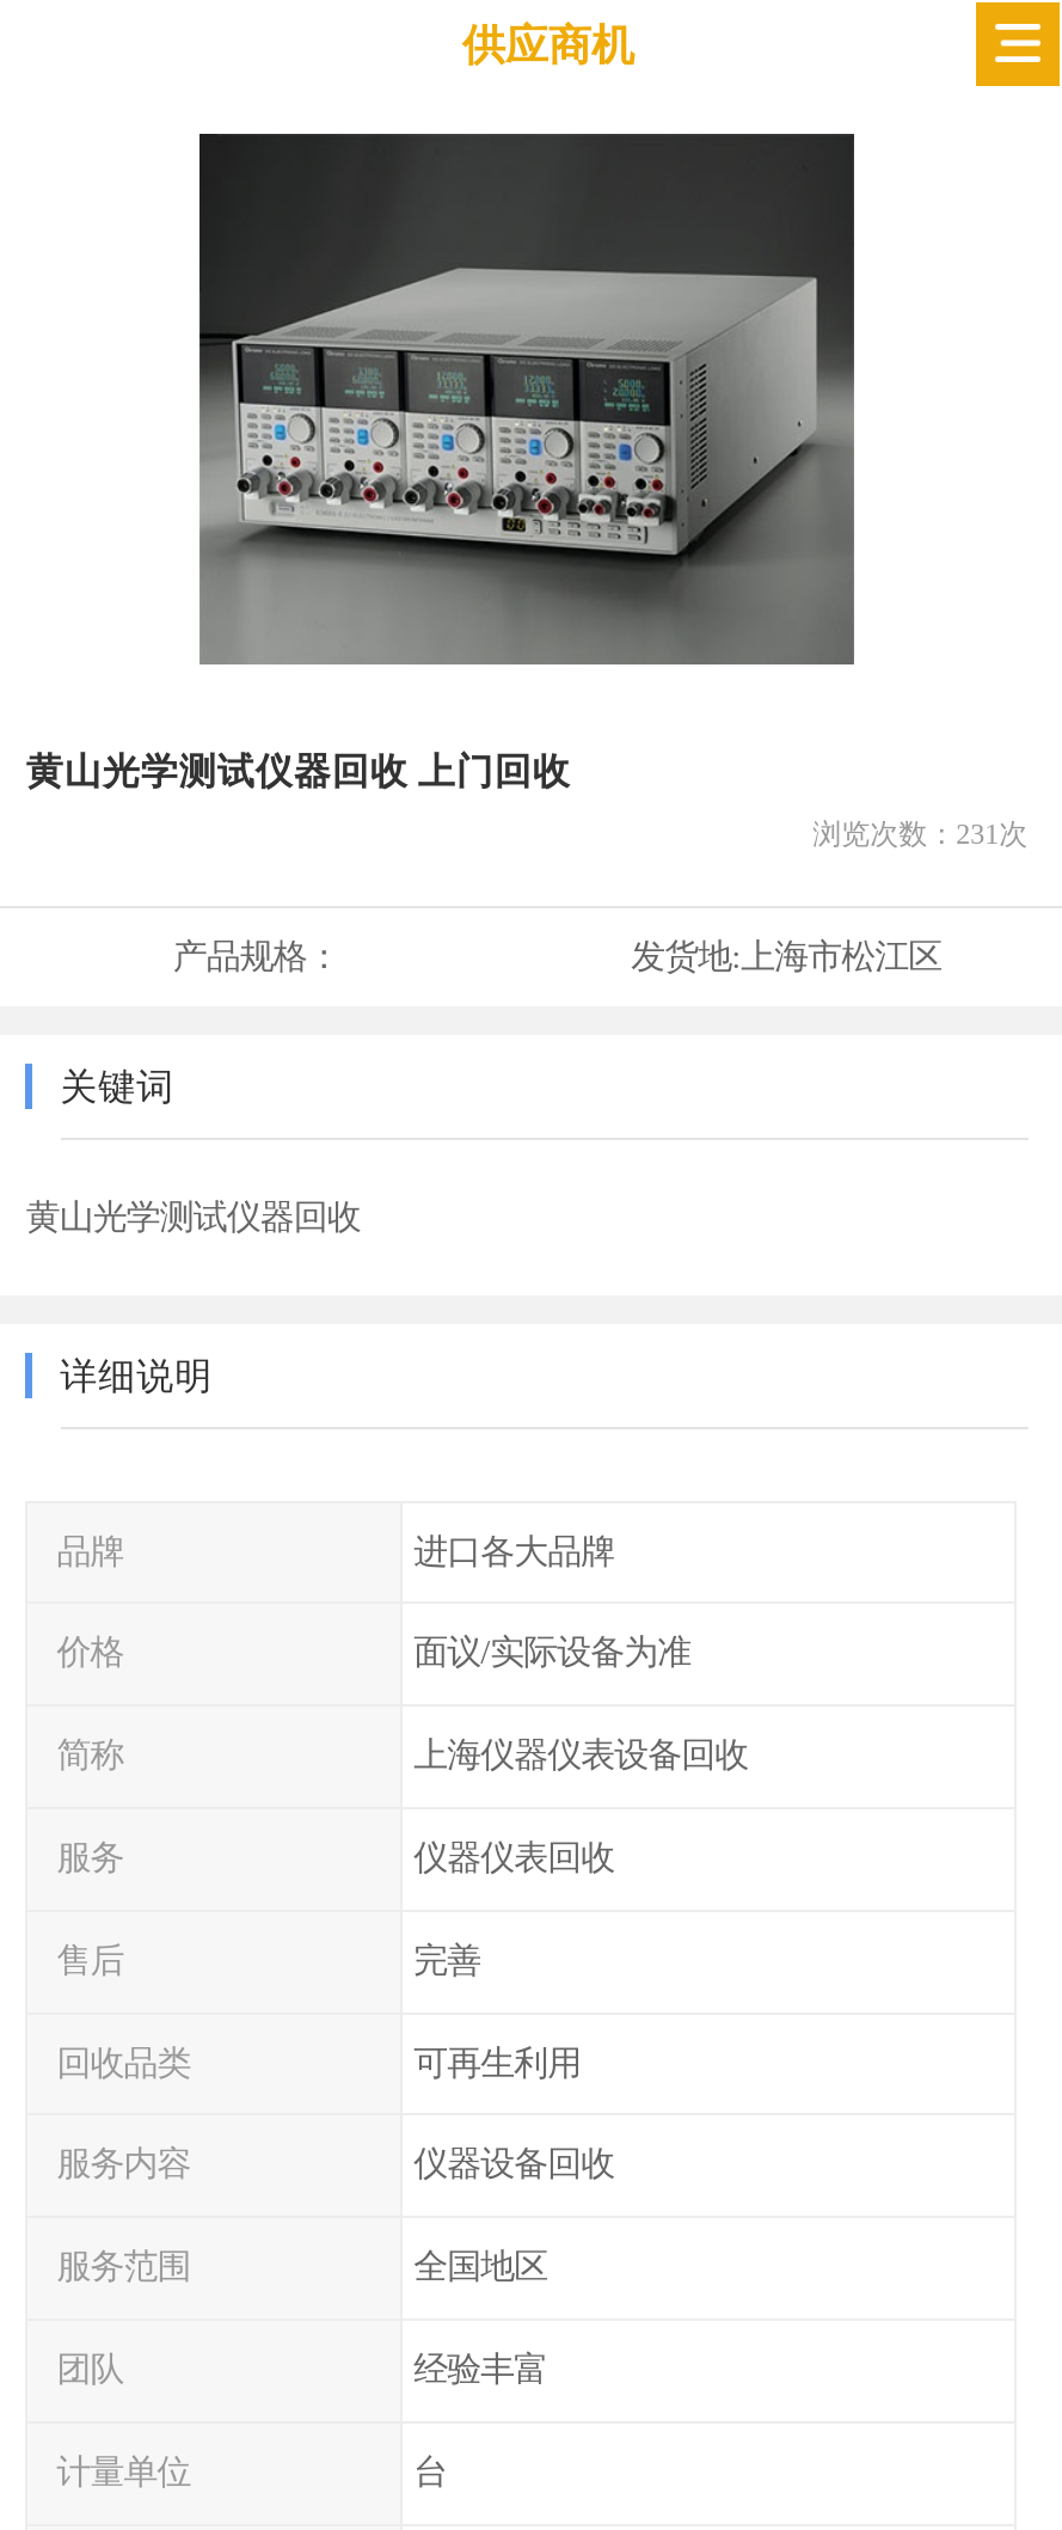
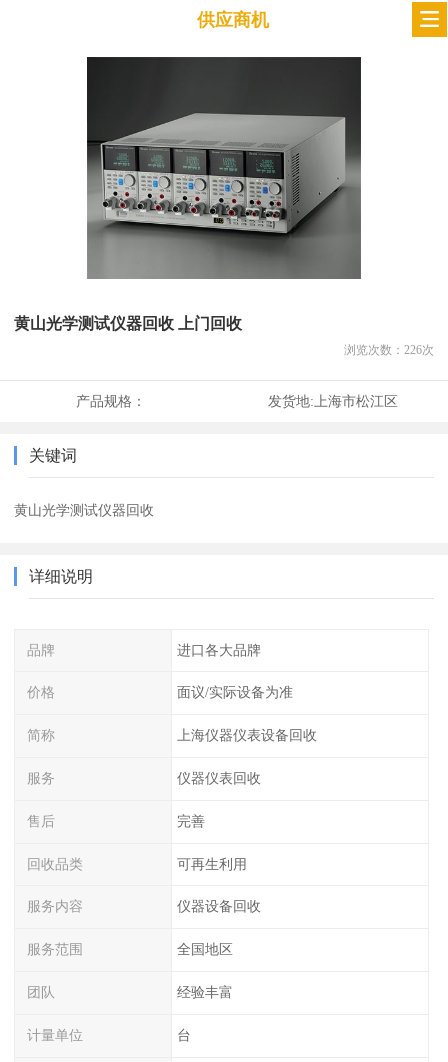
[813,816,1028,850] 浏览次数：231次 -> [344,343,434,357] 浏览次数：226次

